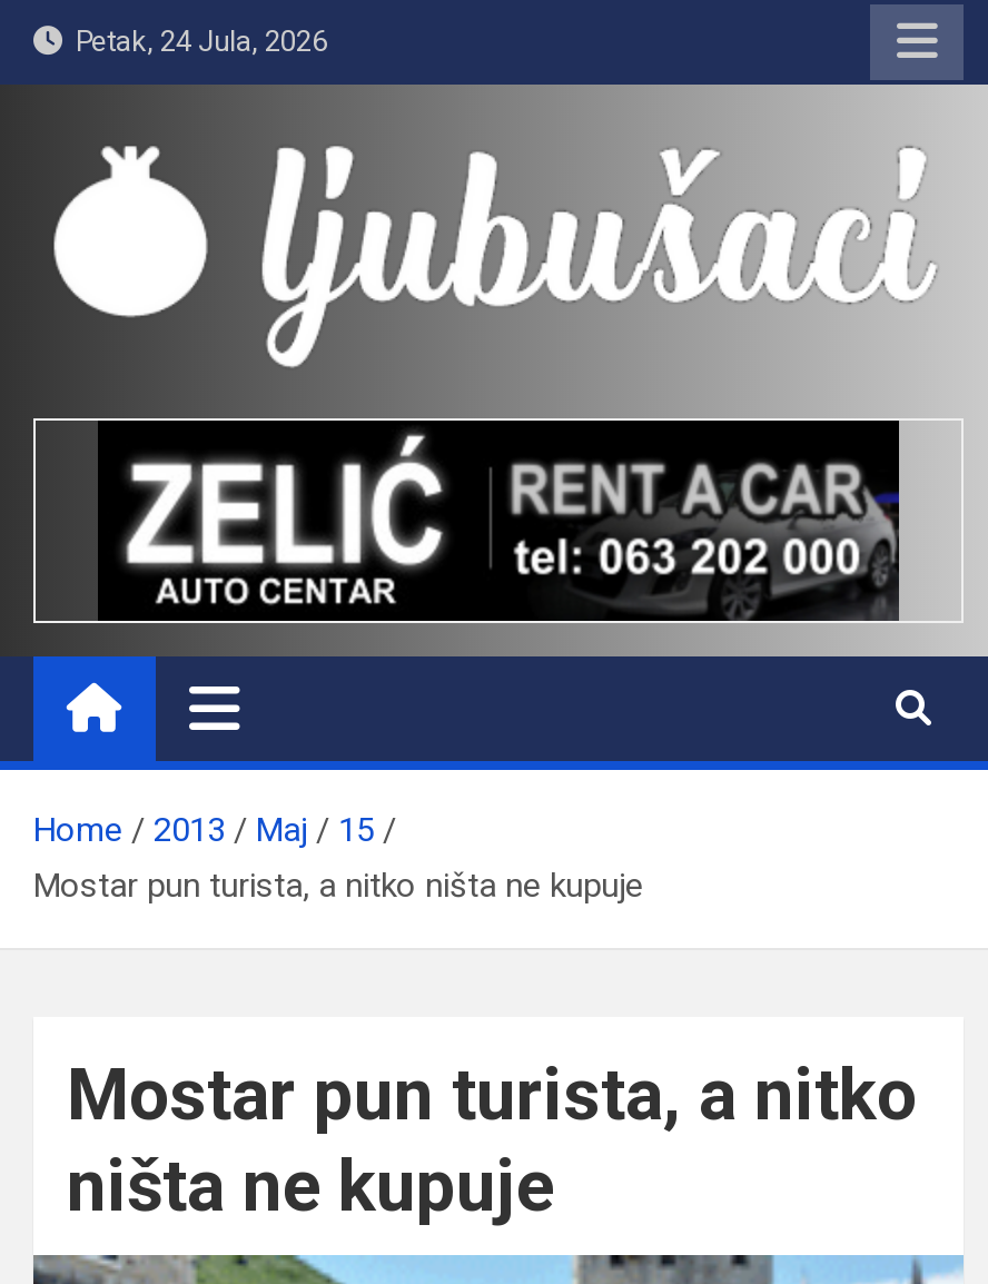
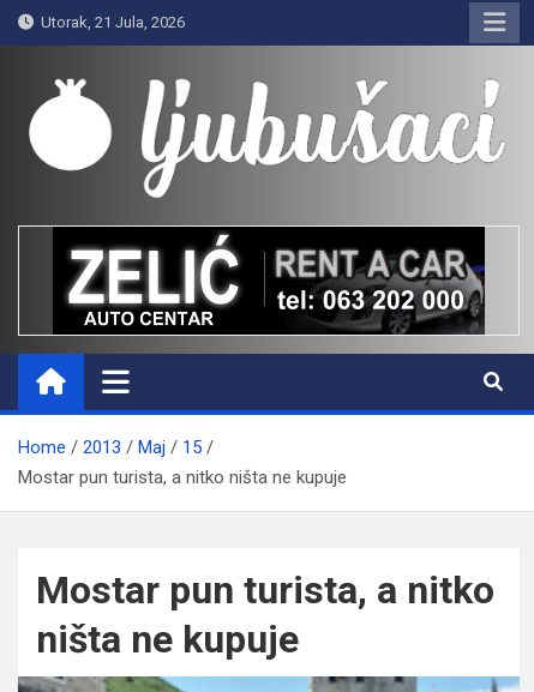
[62,24,327,58] Petak, 24 Jula, 2026 -> [34,13,185,31] Utorak, 21 Jula, 2026

